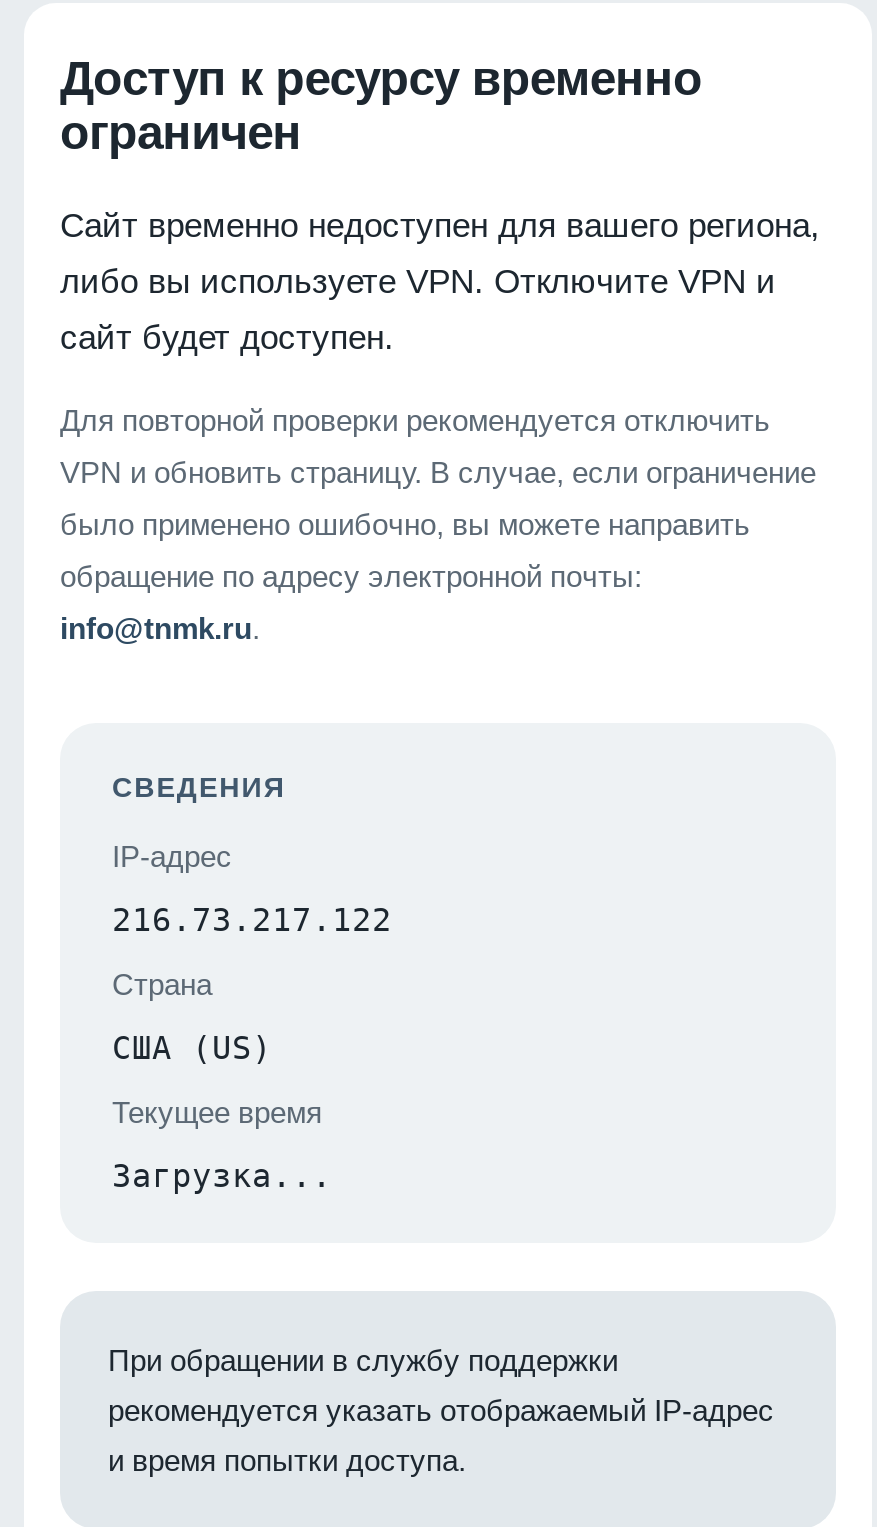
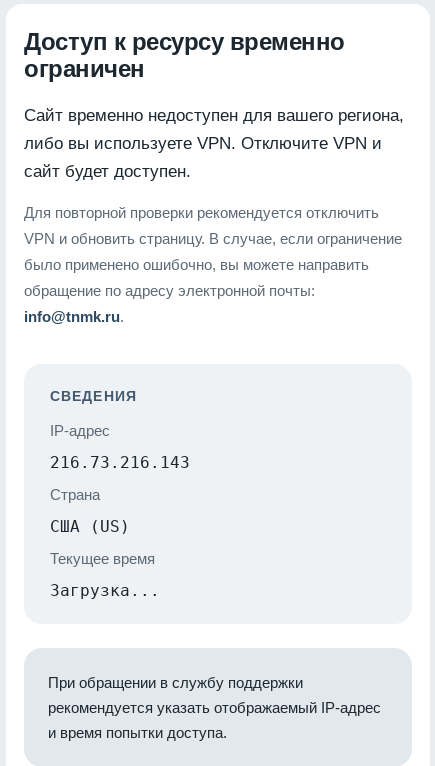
[112,900,392,938] 216.73.217.122 -> [50,452,190,471] 216.73.216.143

